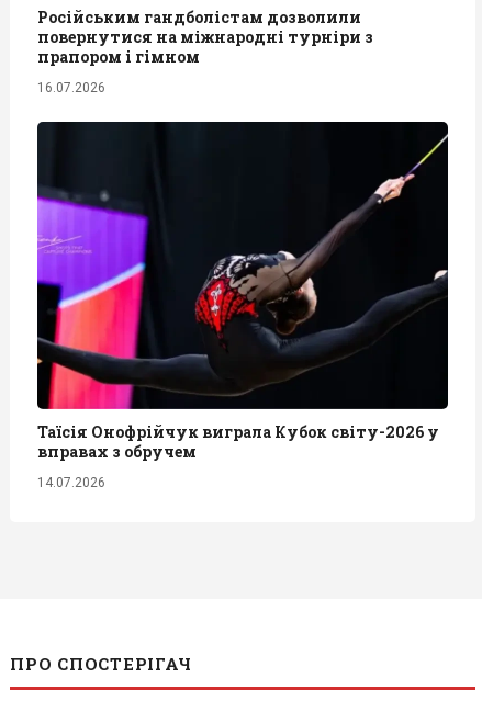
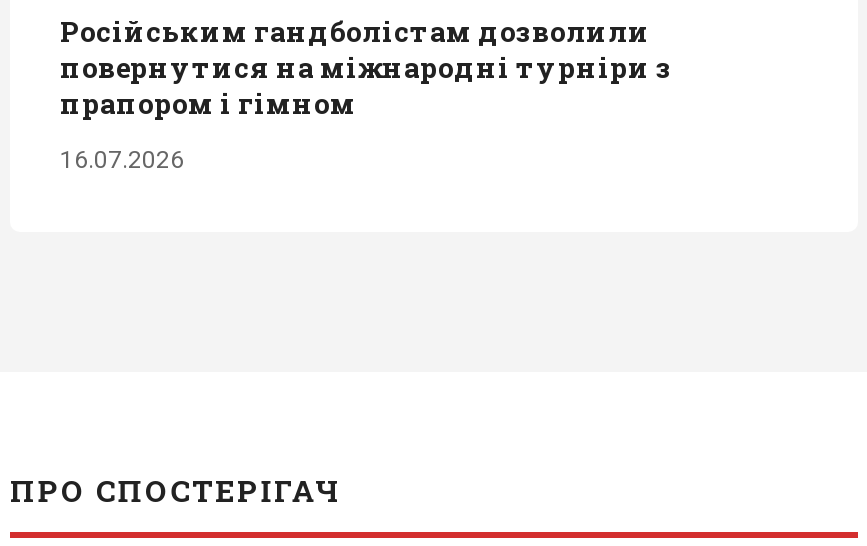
[36,121,449,491] [image] | Таїсія Онофрійчук виграла Кубок світу-2026 у | вправах з обручем | 14.07.2026 -> none

